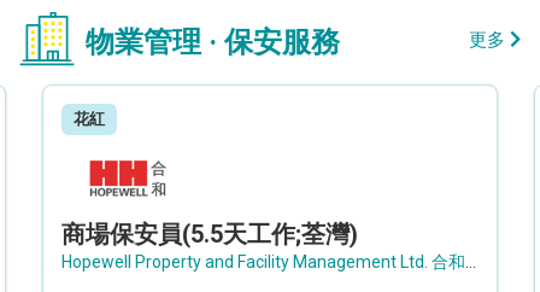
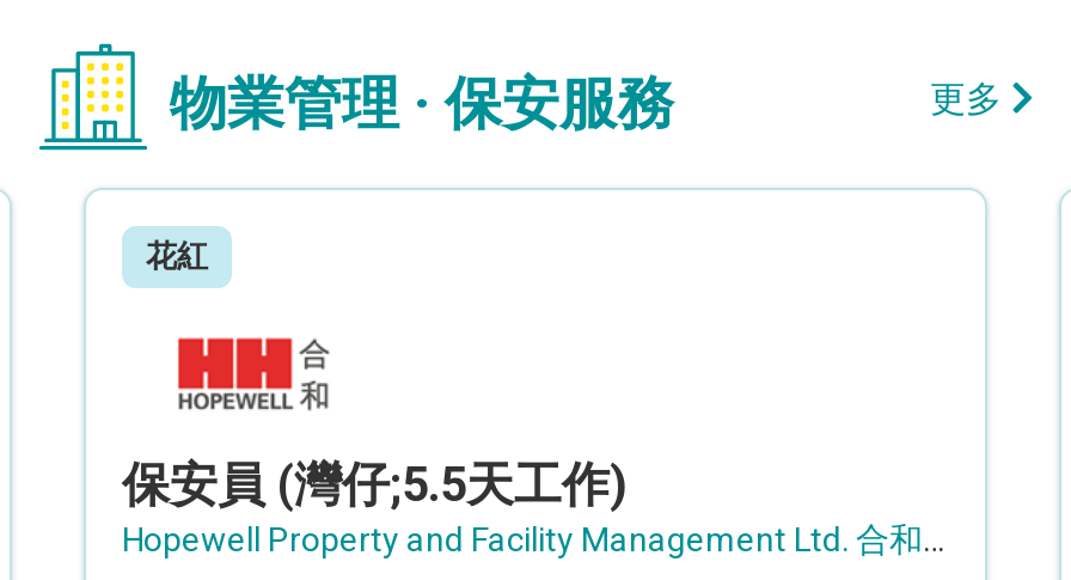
[61,219,358,248] 商場保安員(5.5天工作;荃灣) -> [122,455,626,513] 保安員 (灣仔;5.5天工作)

